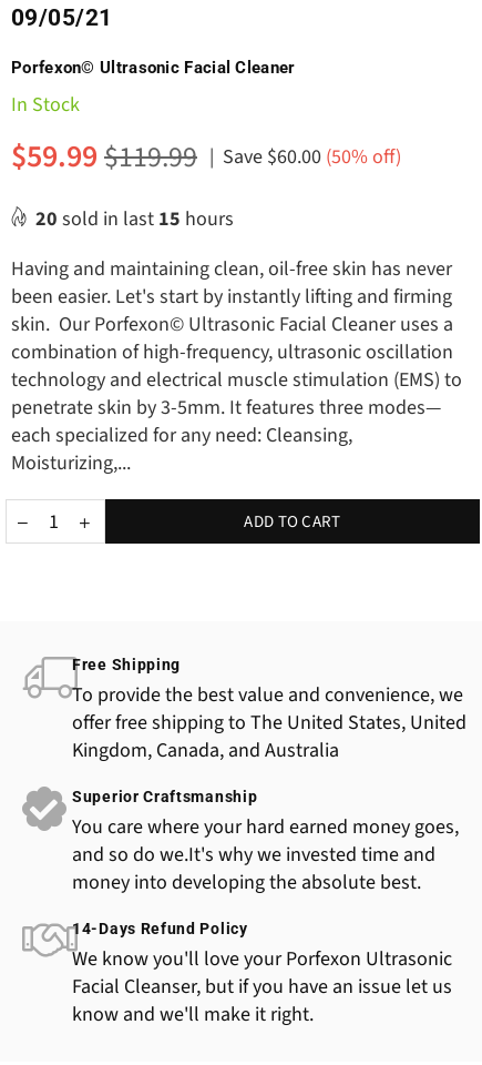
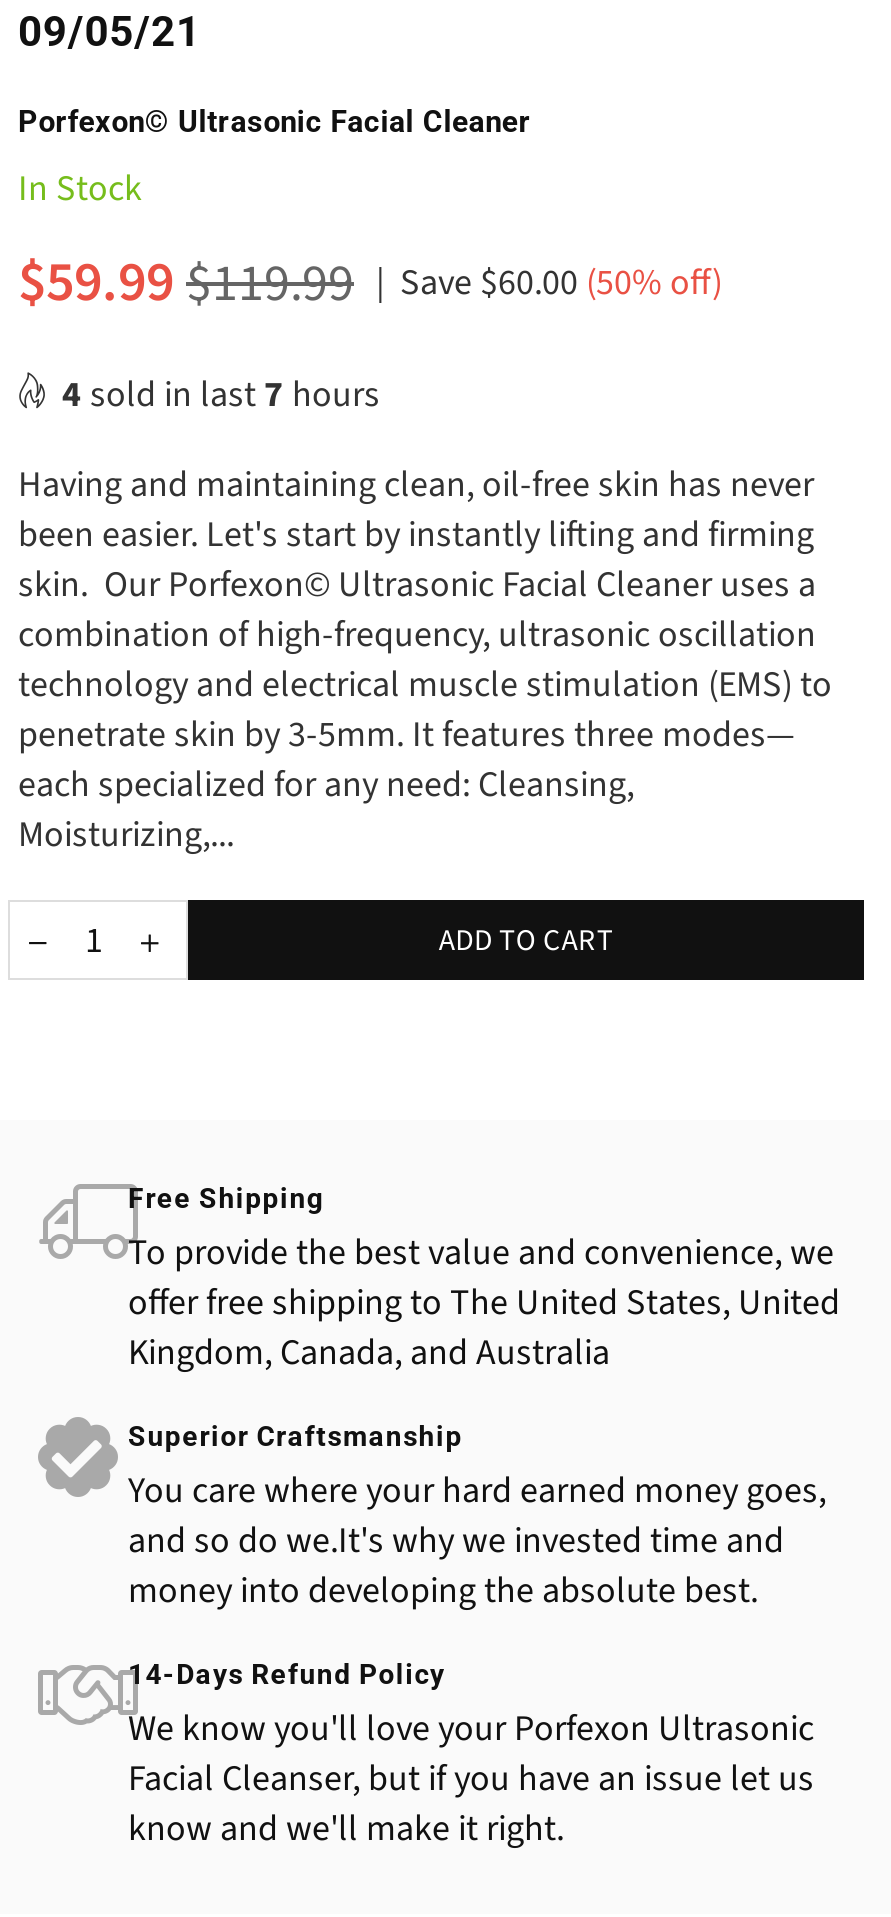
[35,205,234,233] 20 sold in last 15 hours -> [62,370,380,420] 4 sold in last 7 hours

